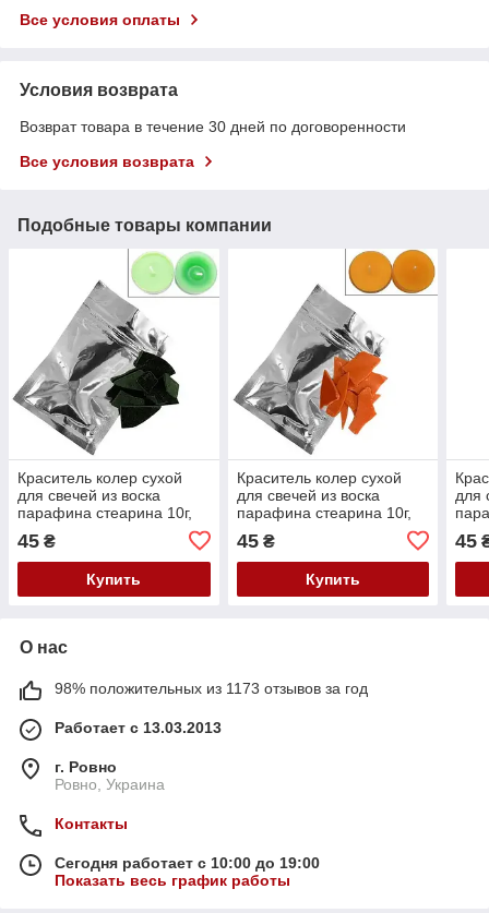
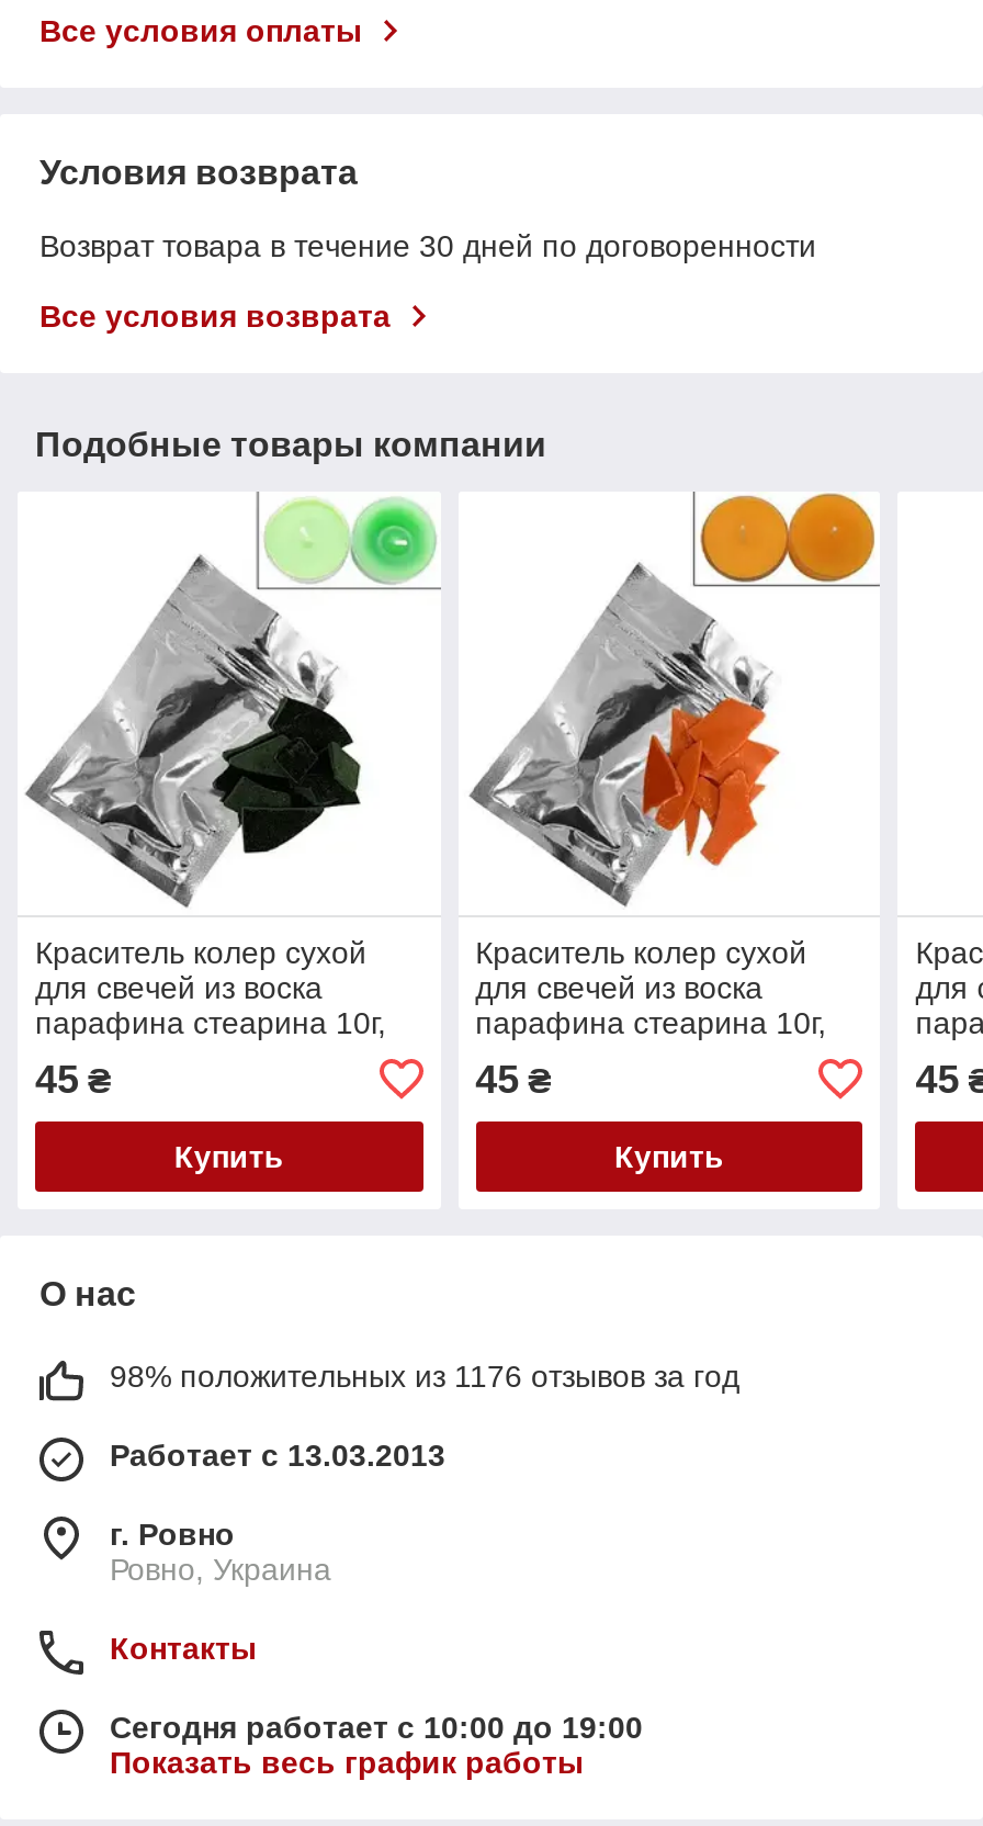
[55,679,368,697] 98% положительных из 1173 отзывов за год -> [110,1358,739,1393] 98% положительных из 1176 отзывов за год

